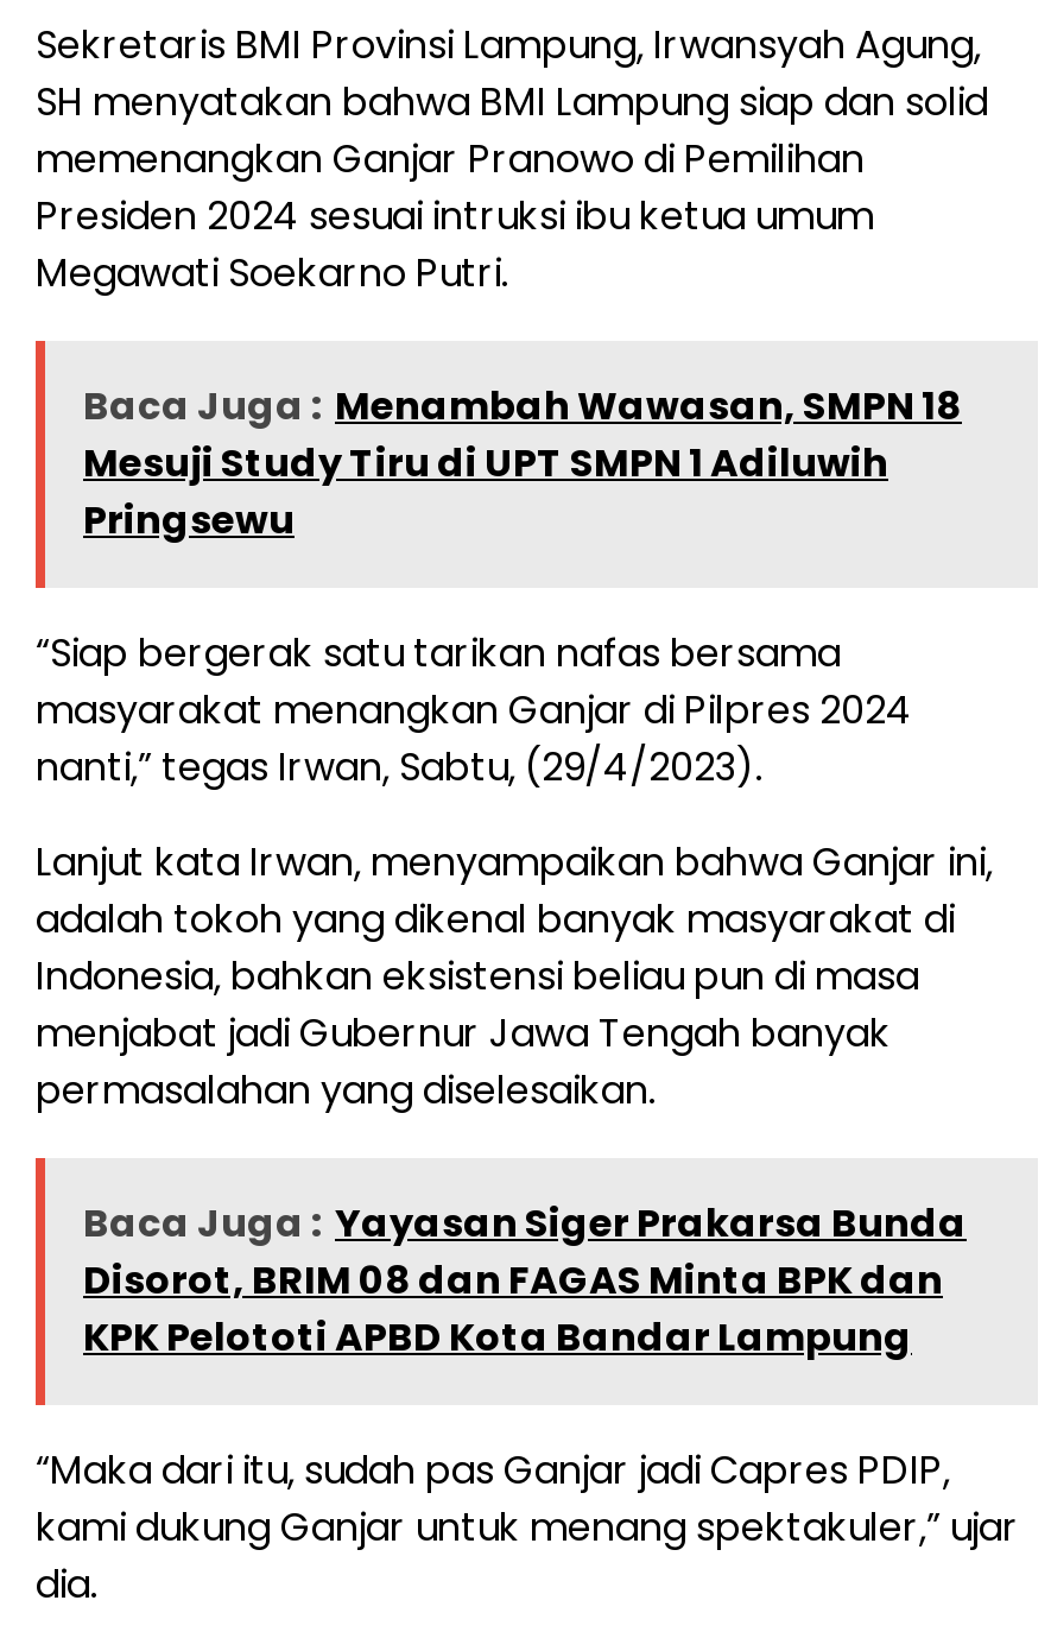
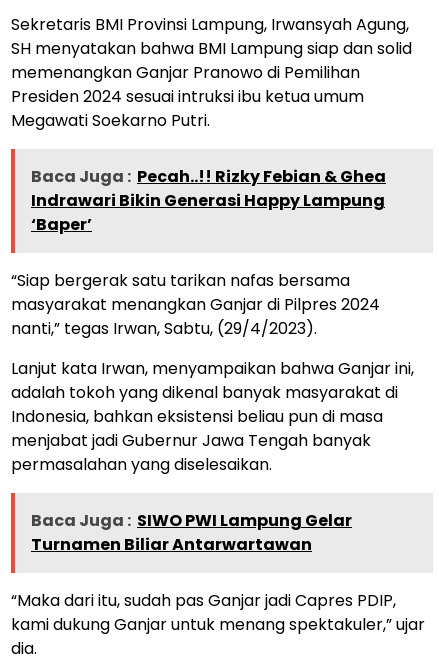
[83,380,962,548] Baca Juga : Menambah Wawasan, SMPN 18 | Mesuji Study Tiru di UPT SMPN 1 Adiluwih | Pringsewu -> [31,165,386,236] Baca Juga : Pecah..!! Rizky Febian & Ghea | Indrawari Bikin Generasi Happy Lampung | ‘Baper’
[83,1197,967,1365] Baca Juga : Yayasan Siger Prakarsa Bunda | Disorot, BRIM 08 dan FAGAS Minta BPK dan | KPK Pelototi APBD Kota Bandar Lampung -> [31,509,352,556] Baca Juga : SIWO PWI Lampung Gelar | Turnamen Biliar Antarwartawan

